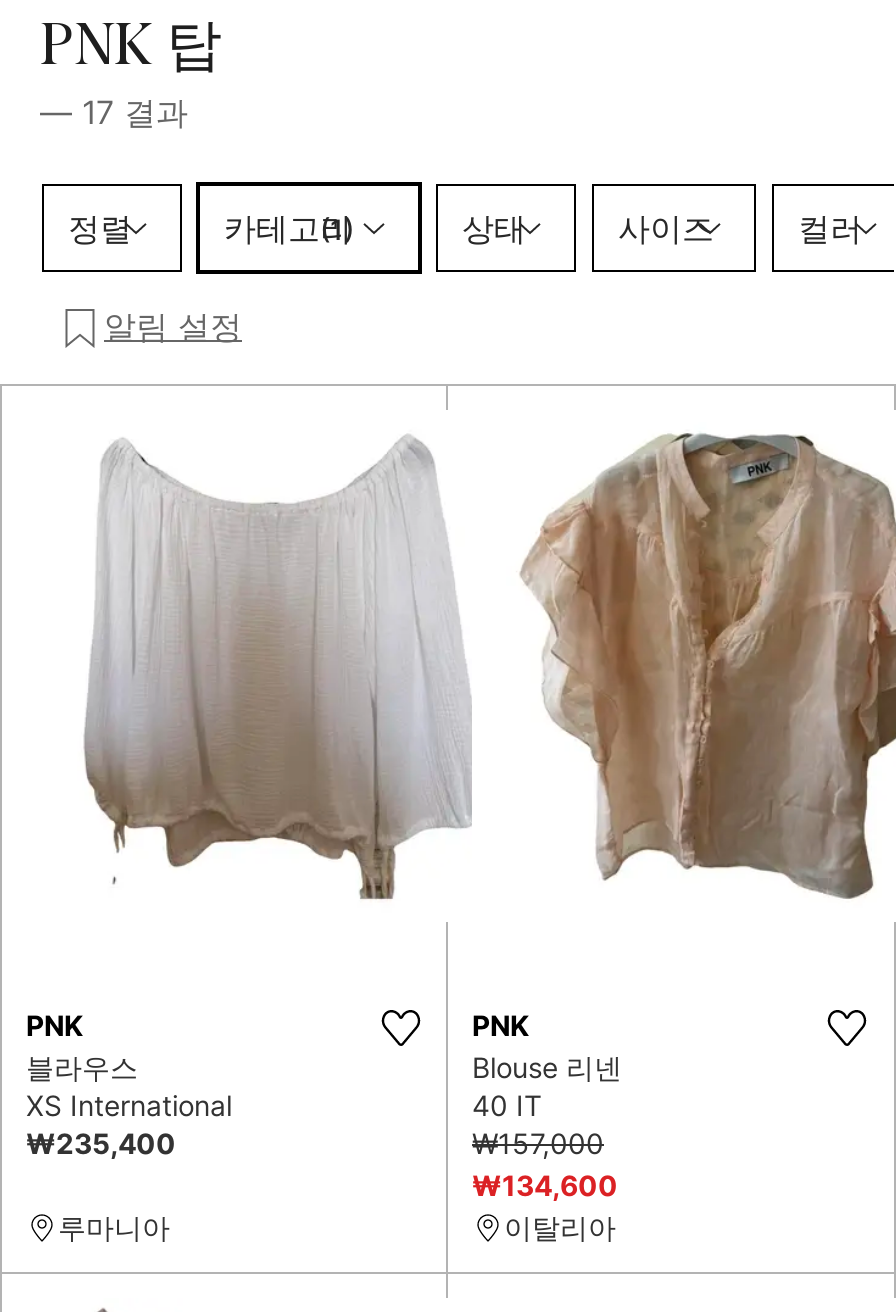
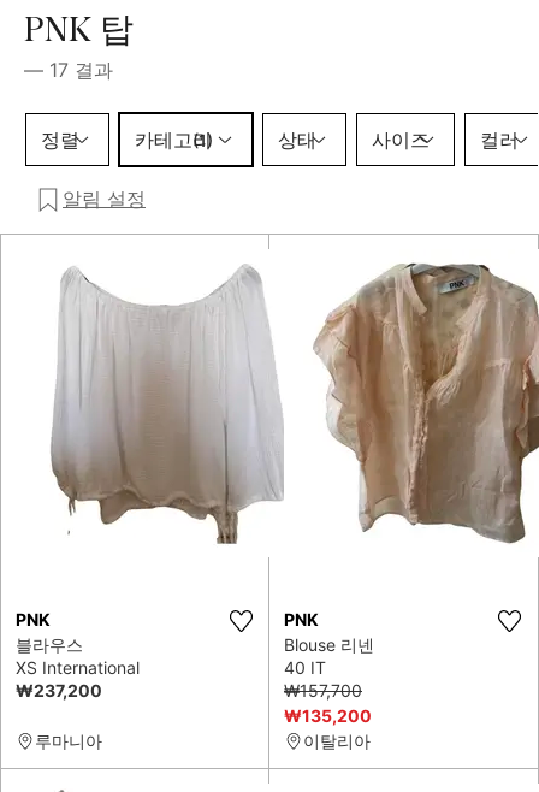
[26,1126,176,1160] ₩235,400 -> [16,680,102,701] ₩237,200
[472,1126,604,1160] ₩157,000 -> [284,680,362,701] ₩157,700
[472,1168,618,1202] ₩134,600 -> [284,705,372,726] ₩135,200

